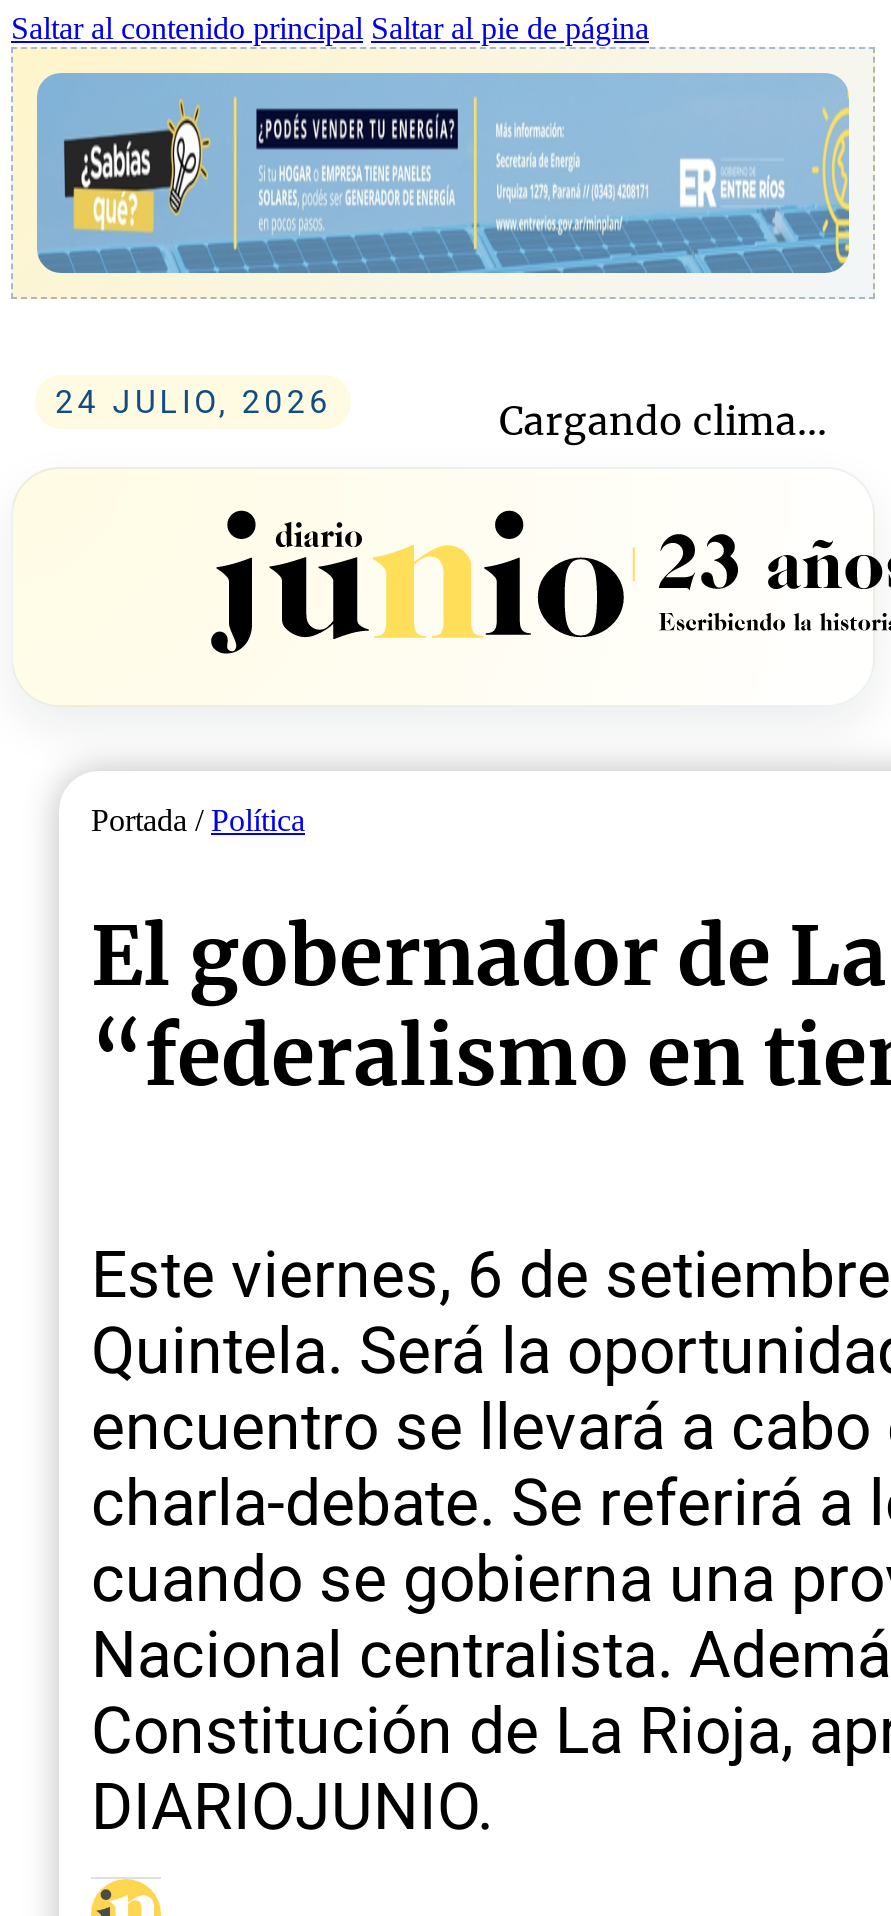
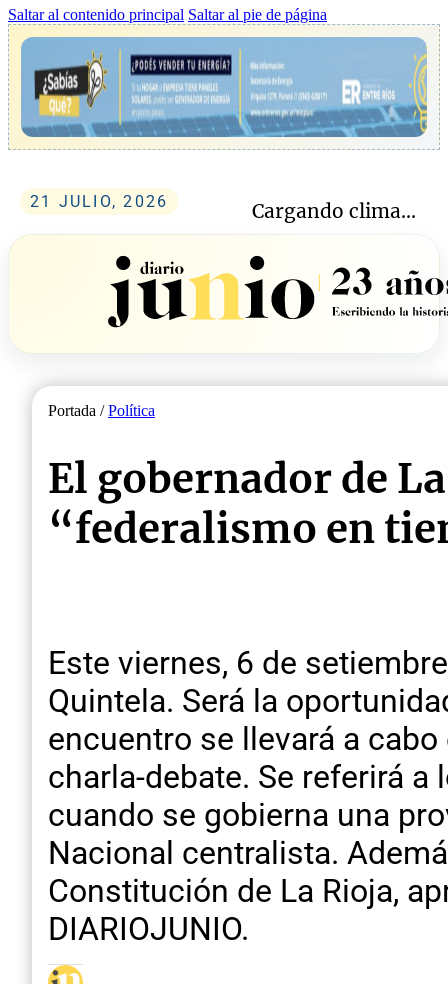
[55,384,332,422] 24 JULIO, 2026 -> [30,192,168,211] 21 JULIO, 2026

